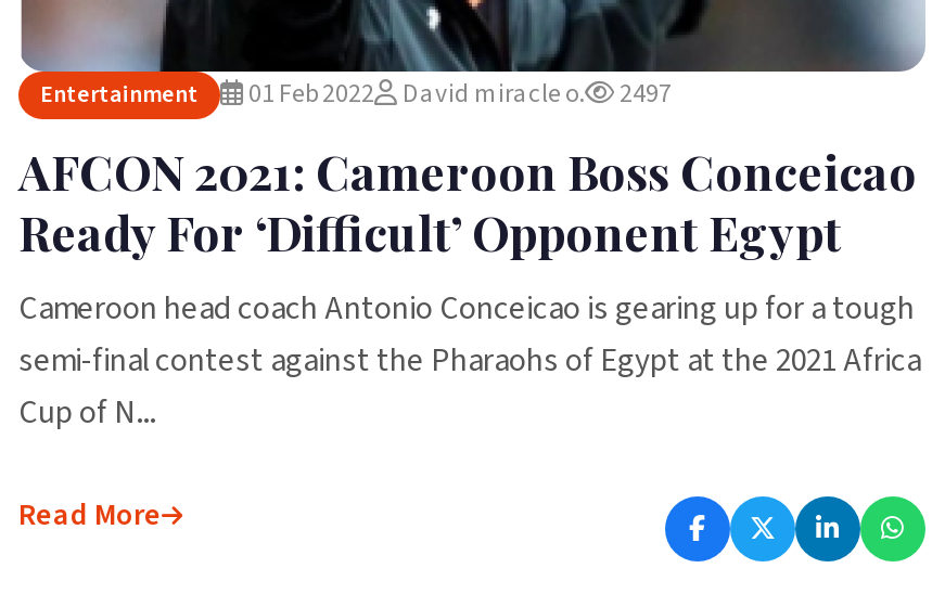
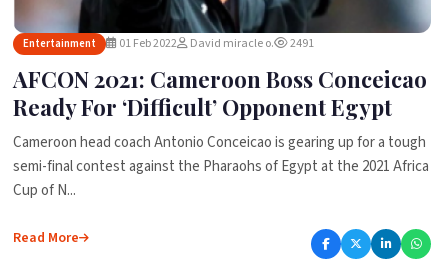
[40,76,672,113] Entertainment 01 Feb 2022 David miracle o. 2497 -> [23,35,314,52] Entertainment 01 Feb 2022 David miracle o. 2491

